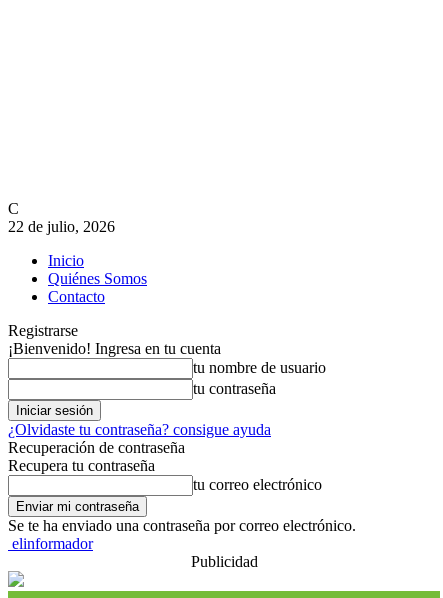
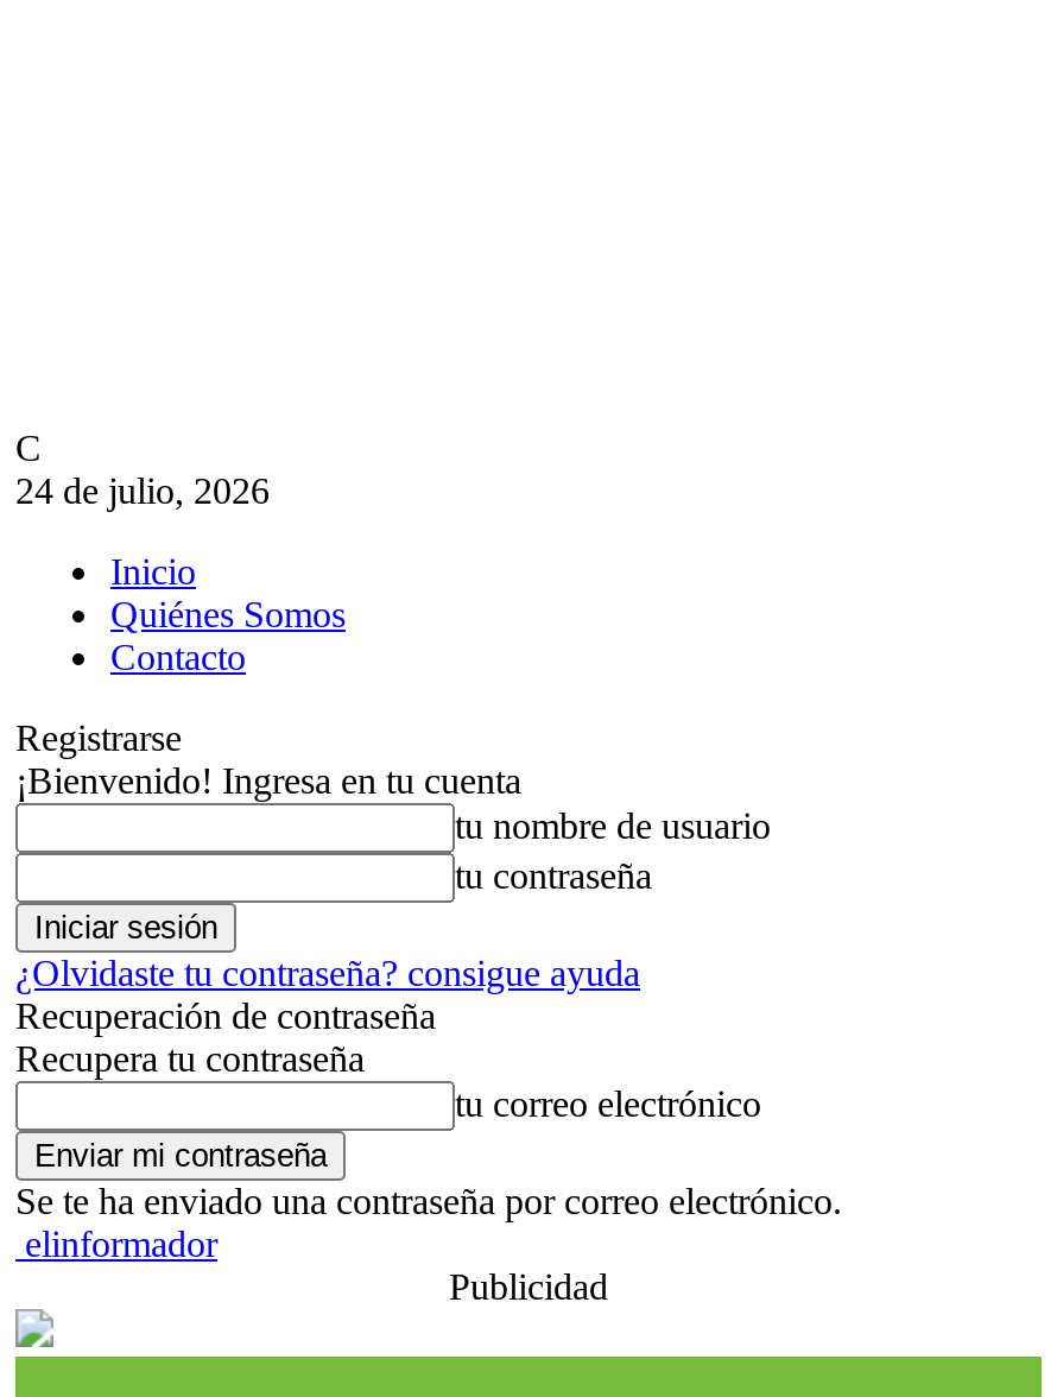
[8,218,115,235] 22 de julio, 2026 -> [15,470,270,511] 24 de julio, 2026

